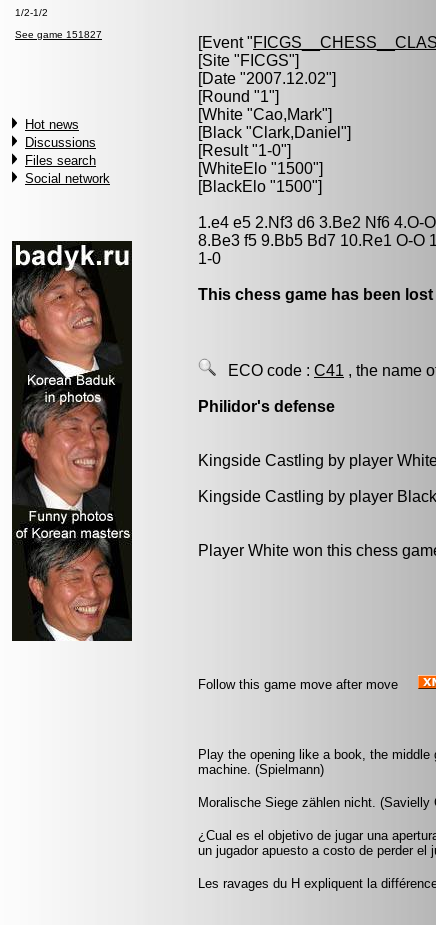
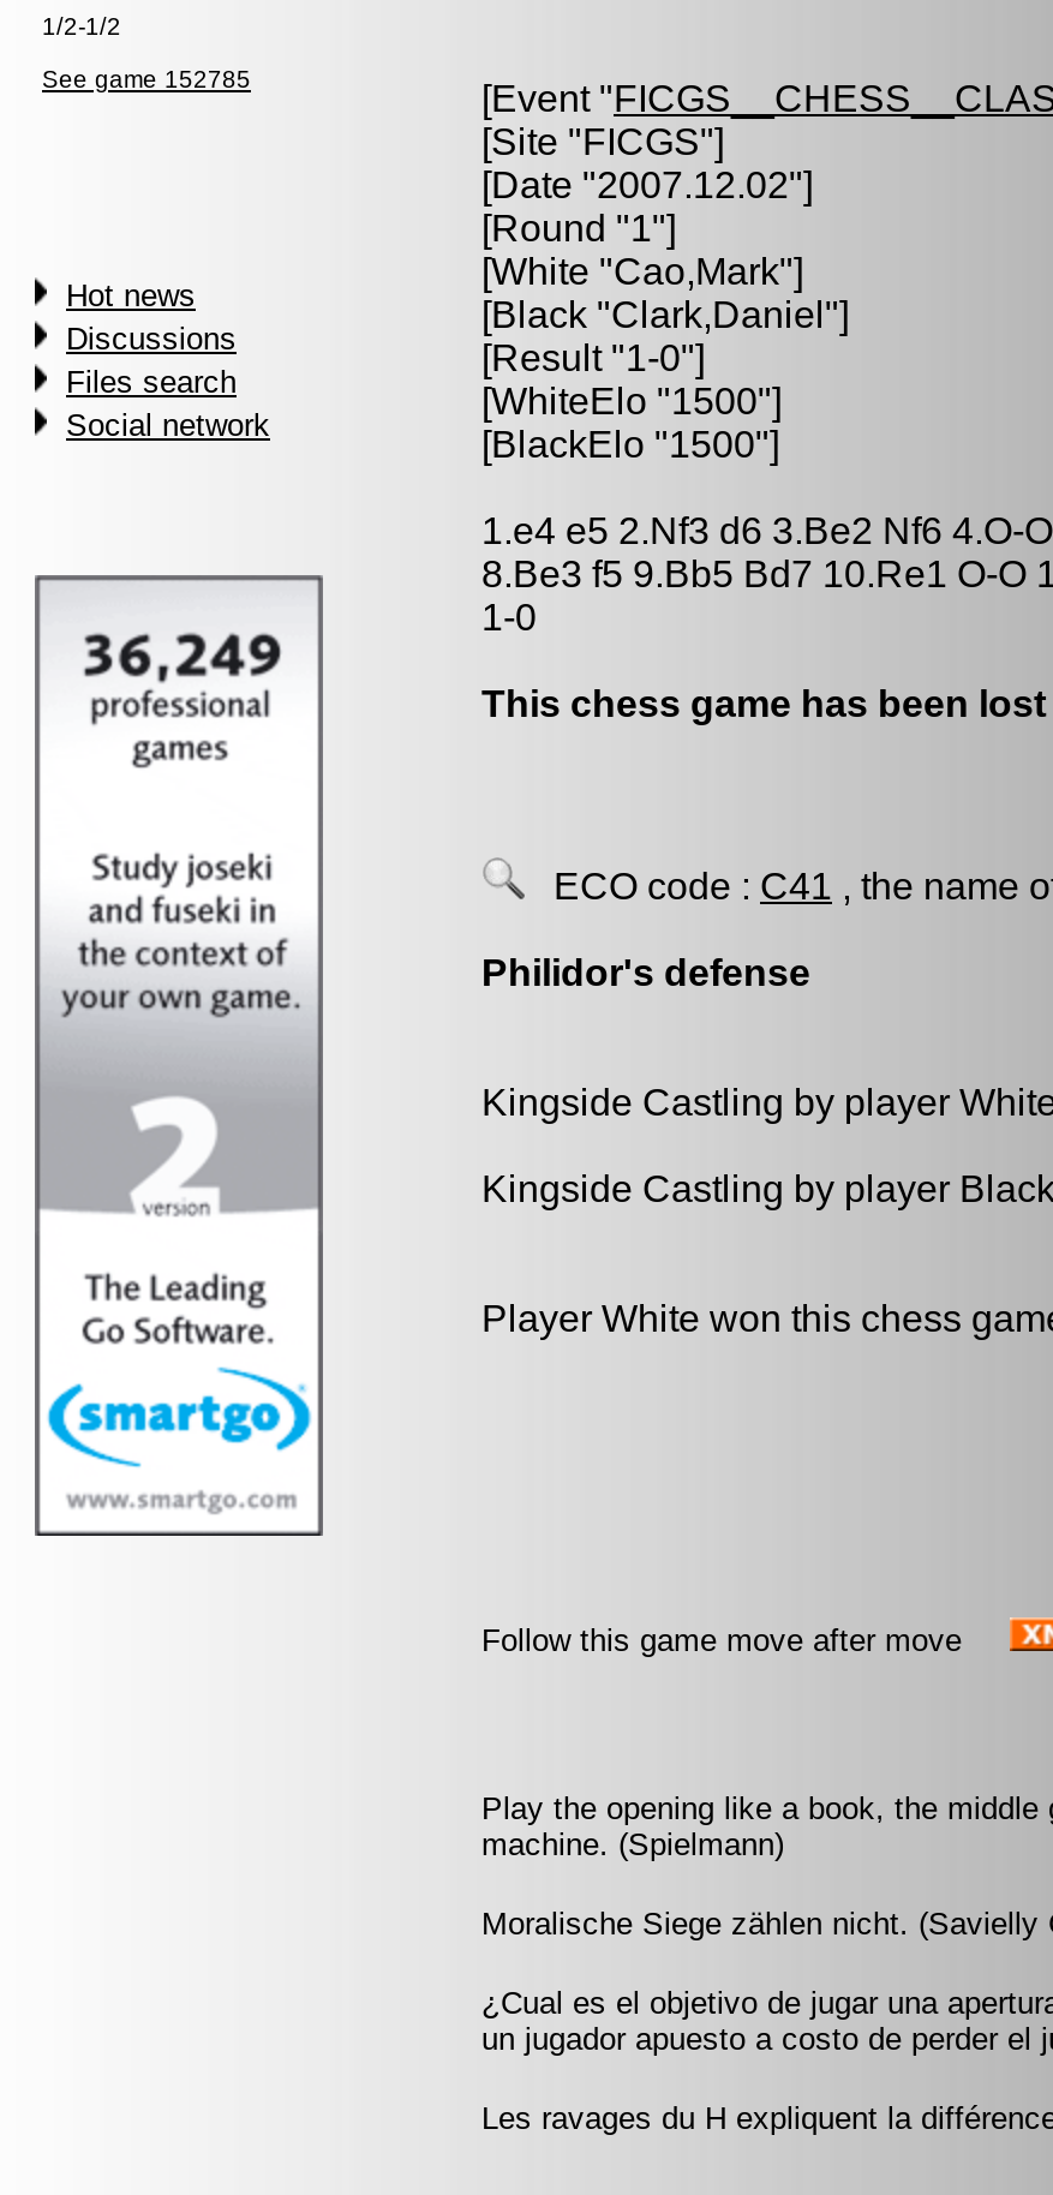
[15,29,102,40] See game 151827 -> [42,66,251,92] See game 152785
[12,241,132,641] [image] -> [32,573,325,1538] [image]

